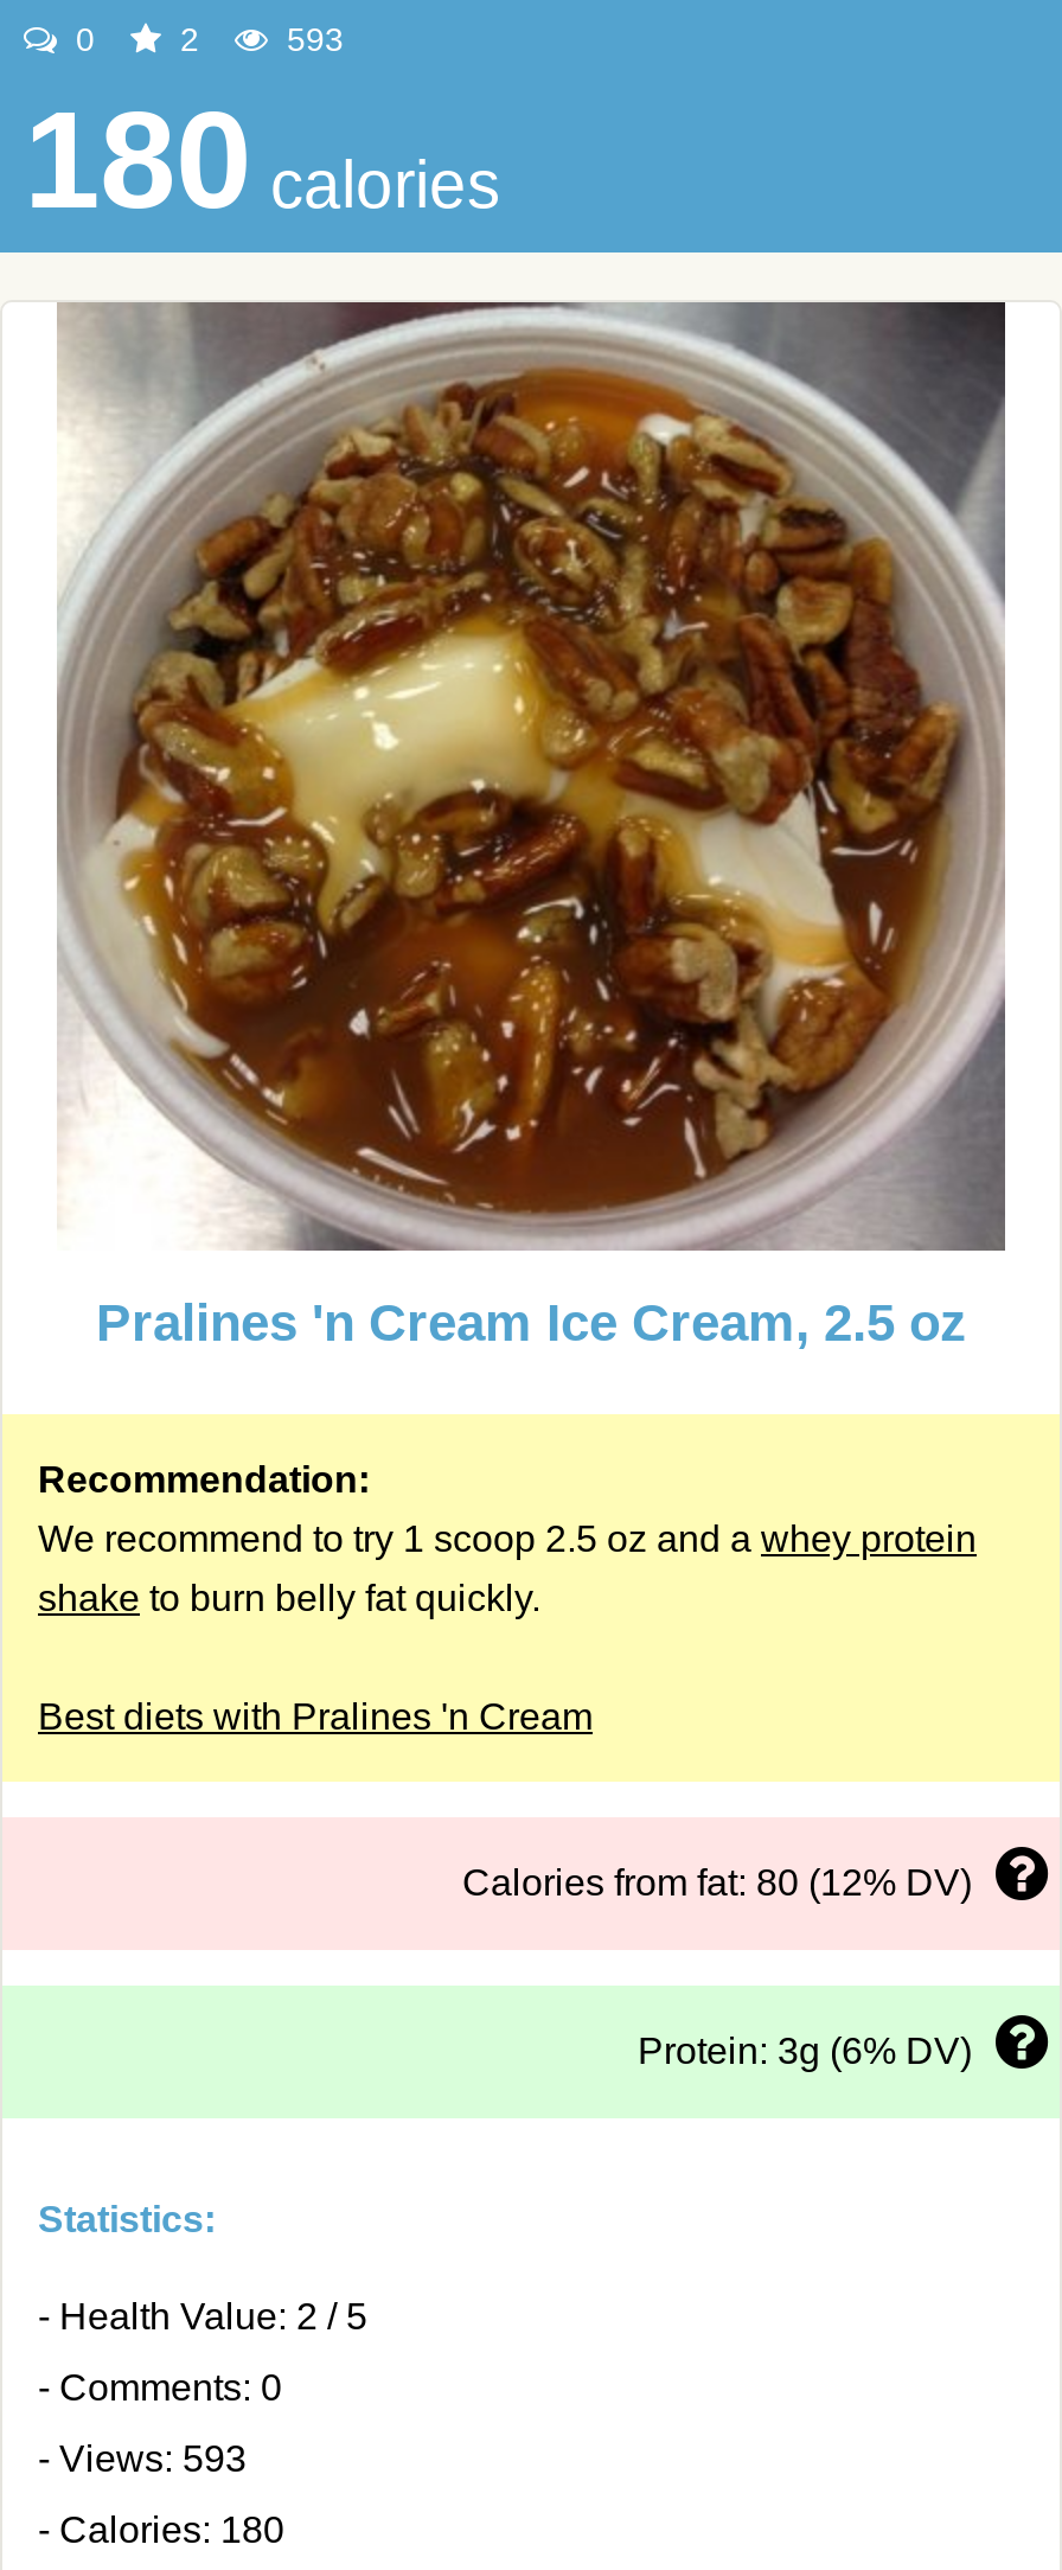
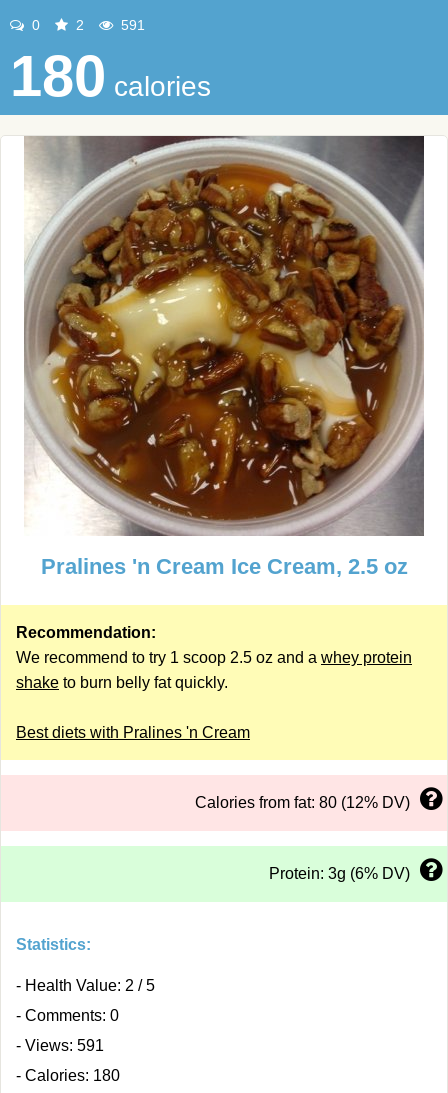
[277,20,344,58] 593 -> [117,17,145,33] 591
[38,2438,247,2479] - Views: 593 -> [16,1037,104,1054] - Views: 591

